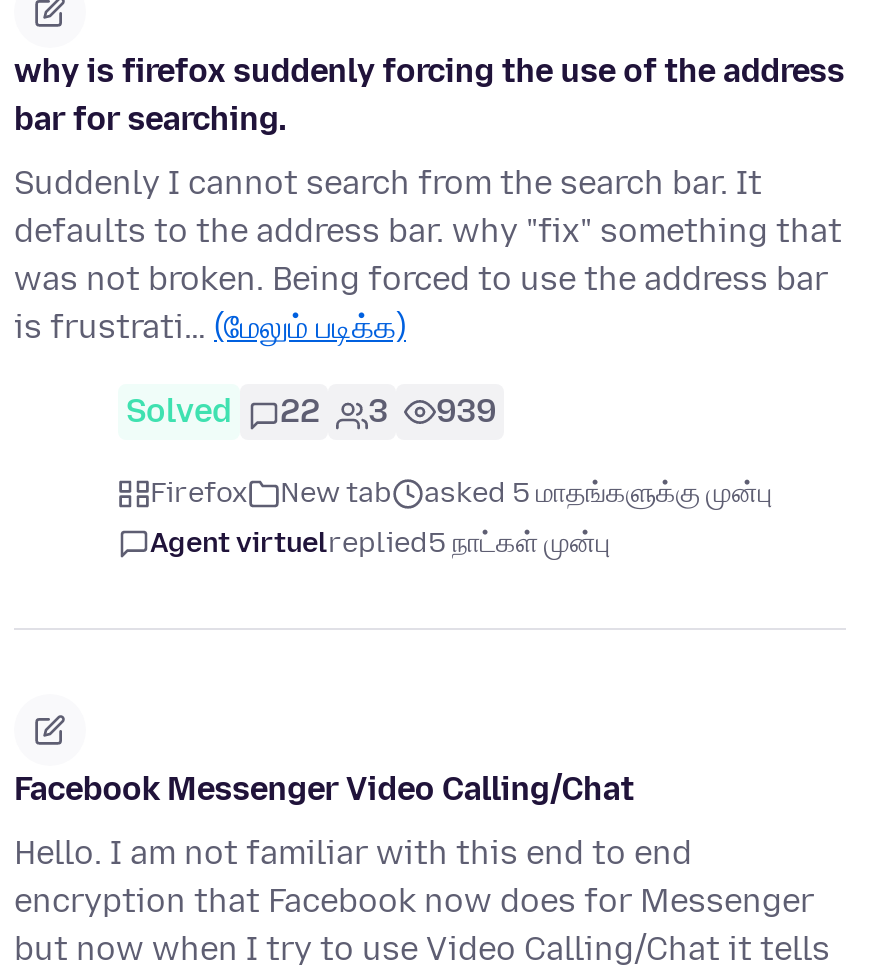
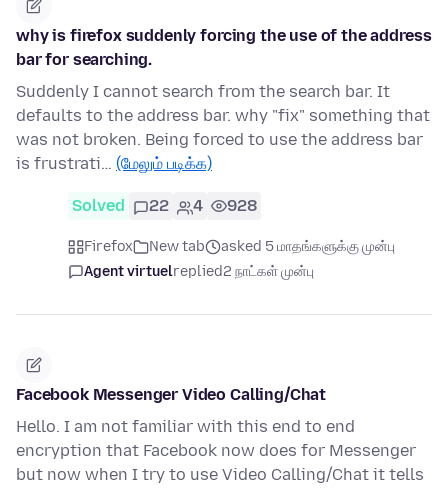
[368,393,388,431] 3 -> [193,196,203,215] 4
[436,393,496,431] 939 -> [227,196,257,215] 928
[150,527,610,561] Agent virtuelreplied5 நாட்கள் முன்பு -> [84,263,314,280] Agent virtuelreplied2 நாட்கள் முன்பு

